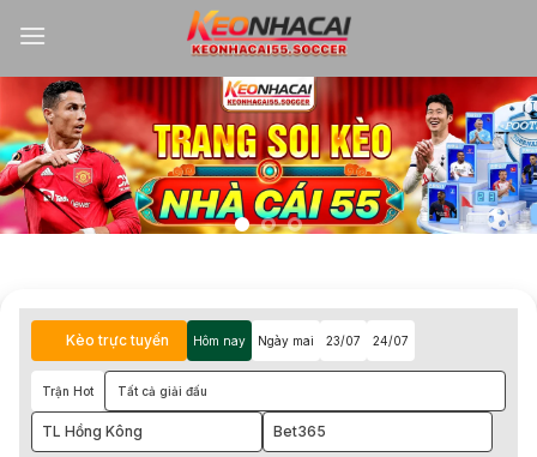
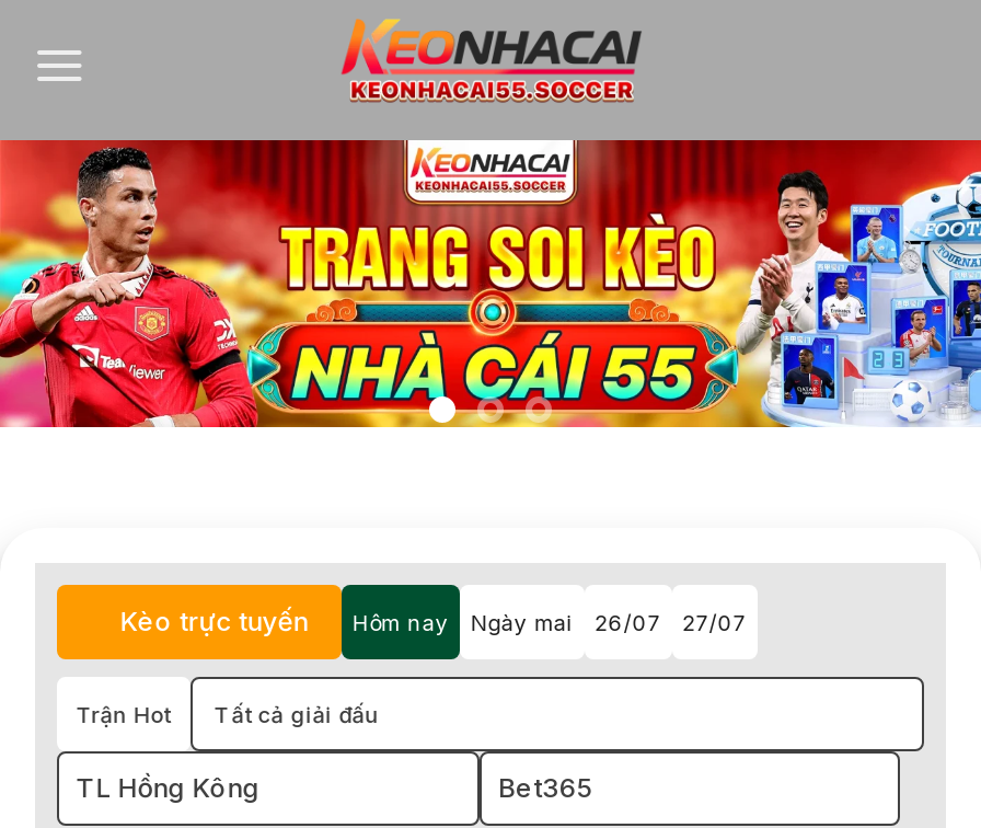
[326,333,361,347] 23/07 -> [595,608,661,634] 26/07
[373,333,409,347] 24/07 -> [683,608,746,634] 27/07

